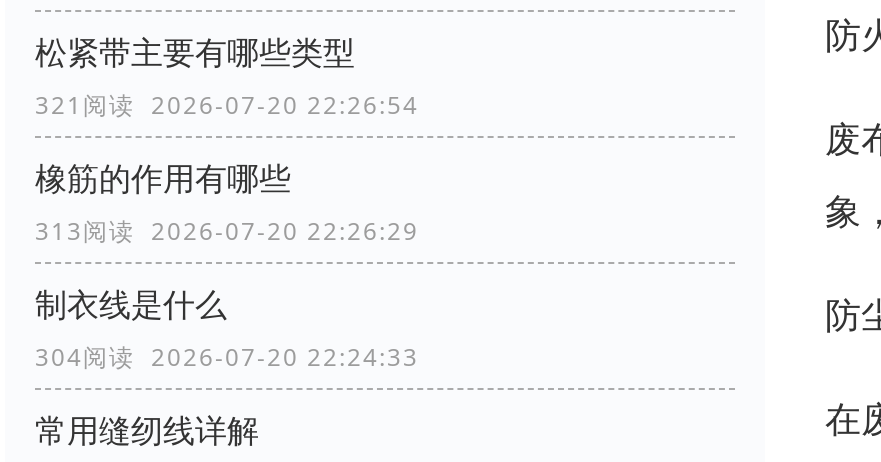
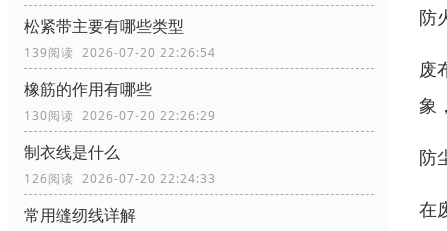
[35,89,419,123] 321阅读 2026-07-20 22:26:54 -> [24,44,216,61] 139阅读 2026-07-20 22:26:54
[35,215,419,249] 313阅读 2026-07-20 22:26:29 -> [24,107,216,124] 130阅读 2026-07-20 22:26:29
[35,341,419,375] 304阅读 2026-07-20 22:24:33 -> [24,170,216,187] 126阅读 2026-07-20 22:24:33

